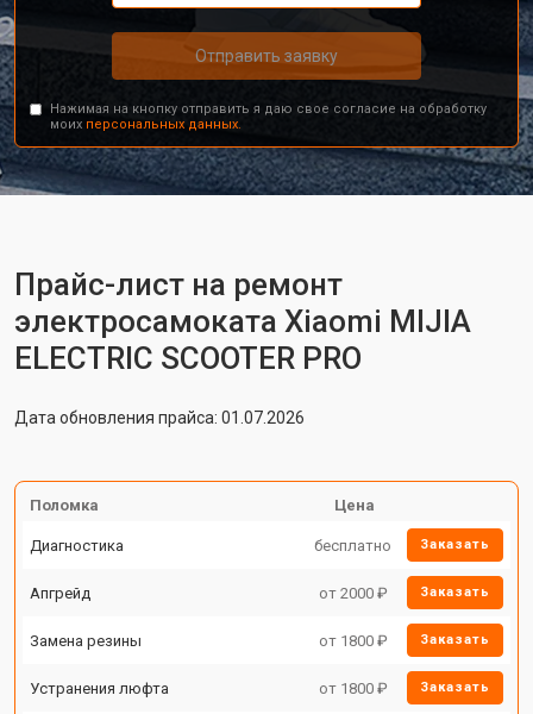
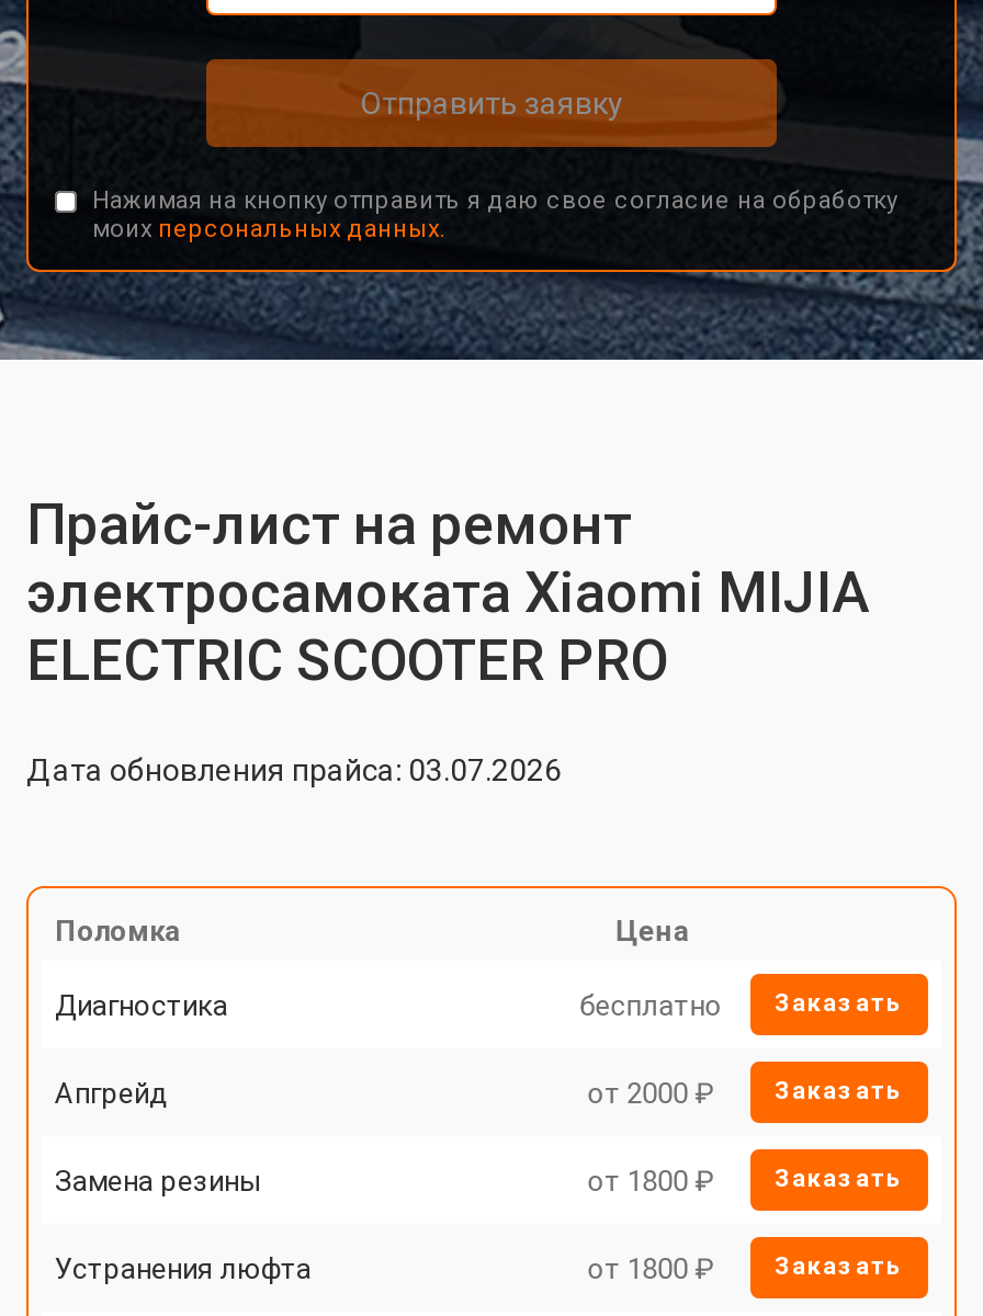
[14,408,305,427] Дата обновления прайса: 01.07.2026 -> [26,752,562,787] Дата обновления прайса: 03.07.2026

